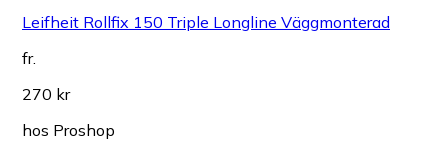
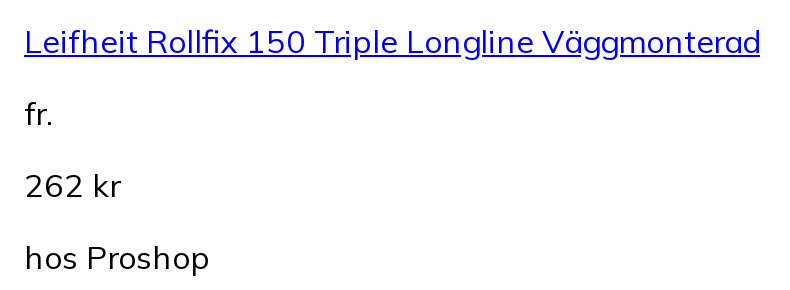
[22,84,70,104] 270 kr -> [24,166,120,206] 262 kr

